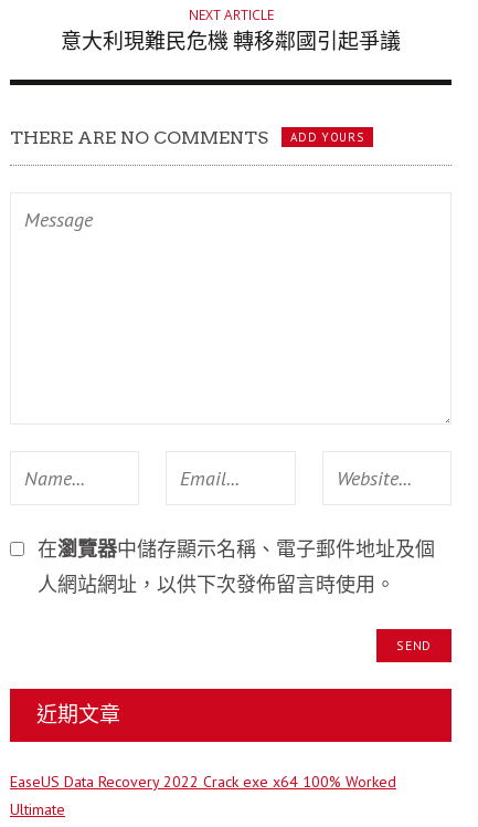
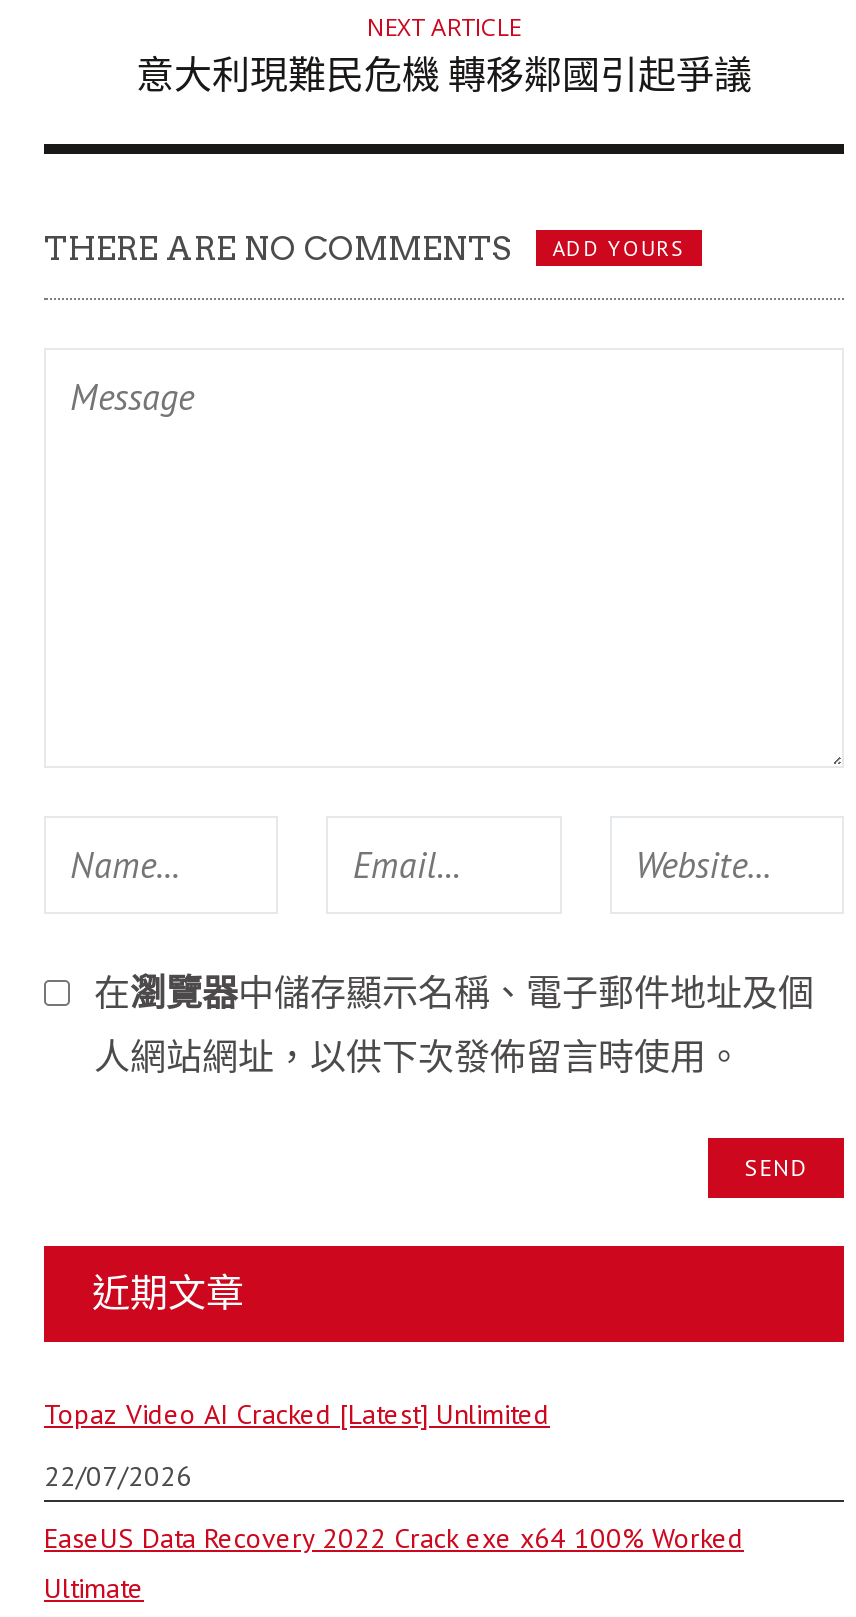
none -> [44,1396,550,1494] Topaz Video AI Cracked [Latest] Unlimited | 22/07/2026

